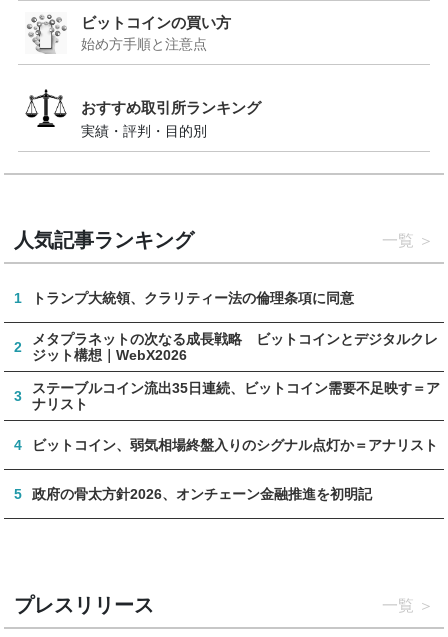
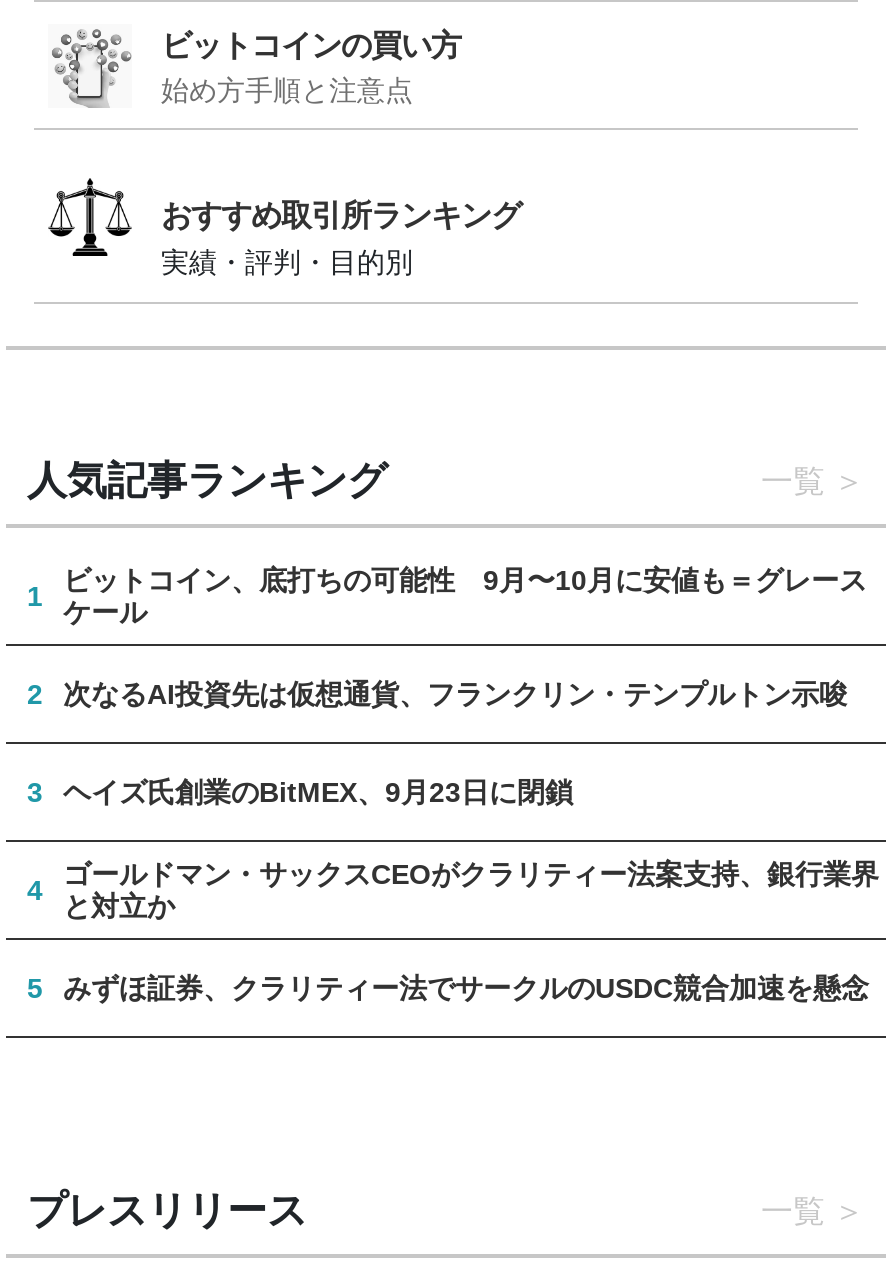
[32,290,354,306] トランプ大統領、クラリティー法の倫理条項に同意 -> [63,565,867,629] ビットコイン、底打ちの可能性 9月〜10月に安値も＝グレース | ケール
[32,331,438,363] メタプラネットの次なる成長戦略 ビットコインとデジタルクレ | ジット構想｜WebX2026 -> [63,679,847,711] 次なるAI投資先は仮想通貨、フランクリン・テンプルトン示唆
[32,380,440,412] ステーブルコイン流出35日連続、ビットコイン需要不足映す＝ア | ナリスト -> [63,777,573,809] ヘイズ氏創業のBitMEX、9月23日に閉鎖
[32,437,438,453] ビットコイン、弱気相場終盤入りのシグナル点灯か＝アナリスト -> [63,859,879,923] ゴールドマン・サックスCEOがクラリティー法案支持、銀行業界 | と対立か
[32,486,372,502] 政府の骨太方針2026、オンチェーン金融推進を初明記 -> [63,973,869,1005] みずほ証券、クラリティー法でサークルのUSDC競合加速を懸念

